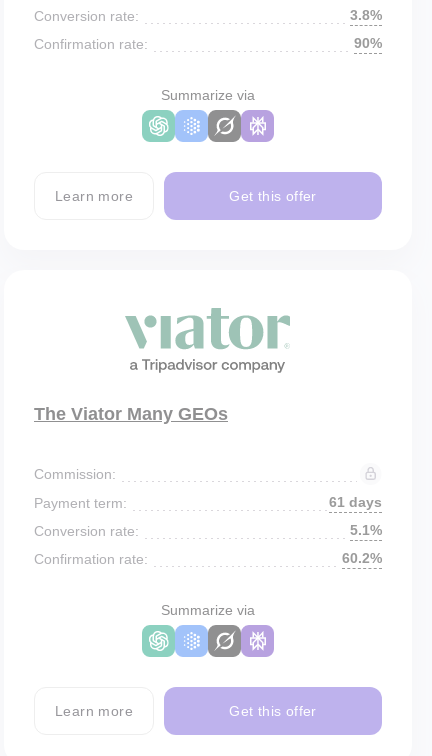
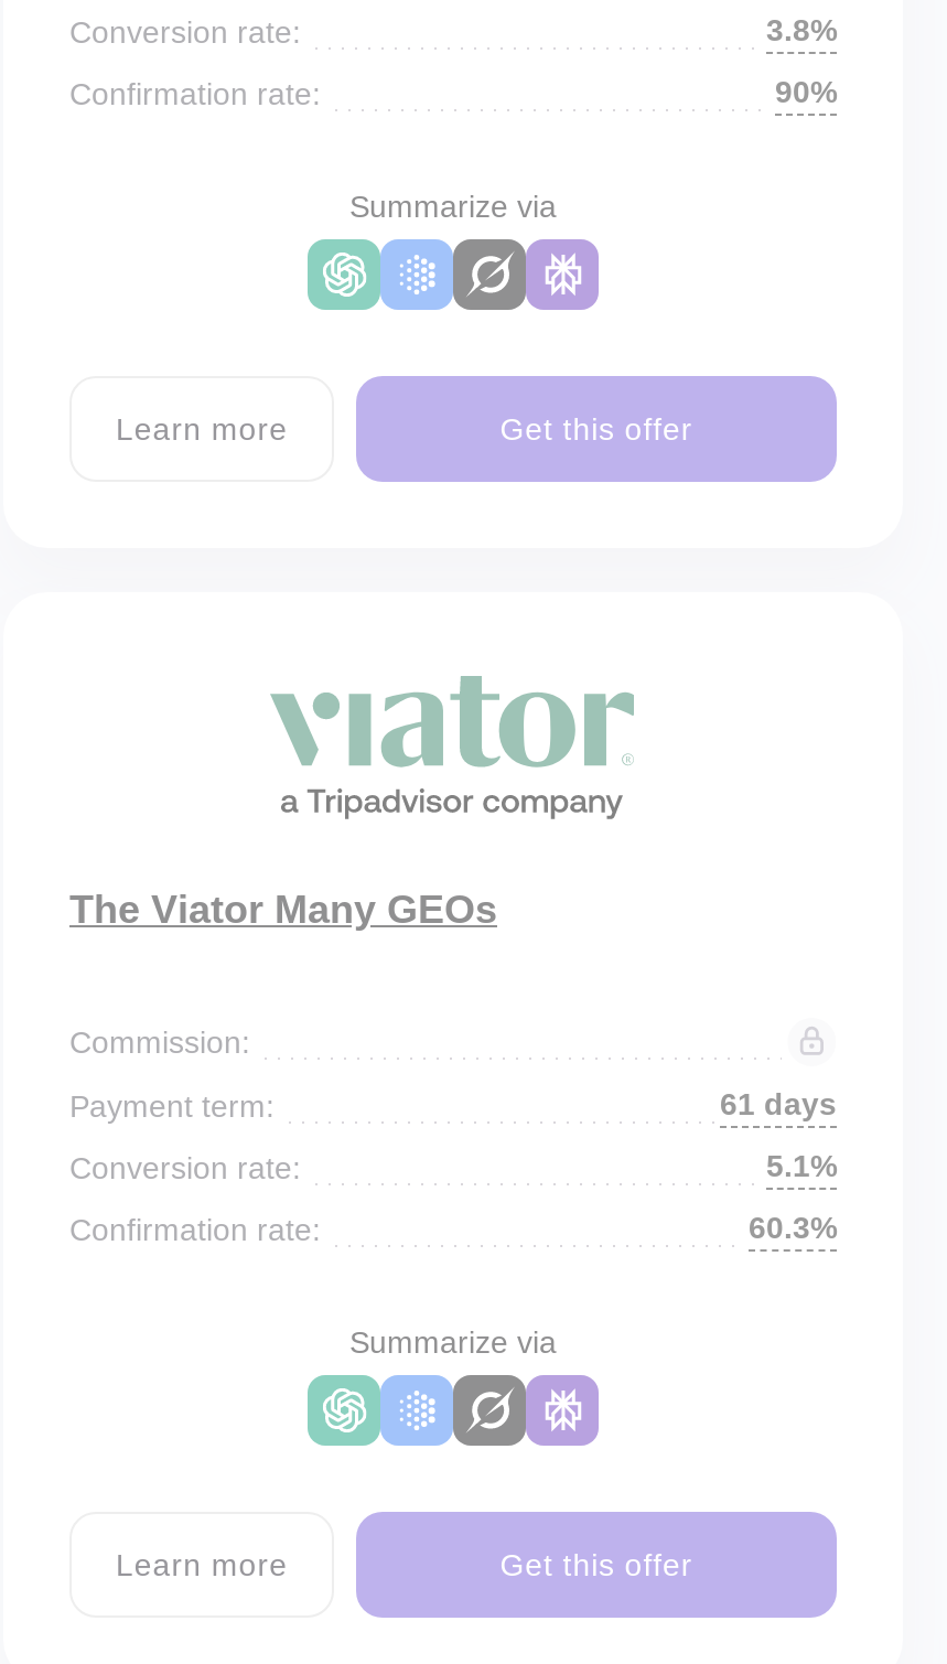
[342,550,382,566] 60.2% -> [749,1210,837,1245] 60.3%

